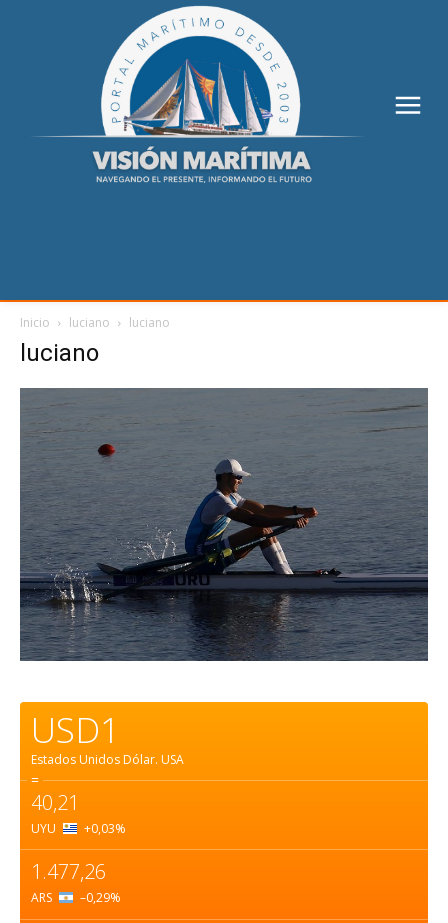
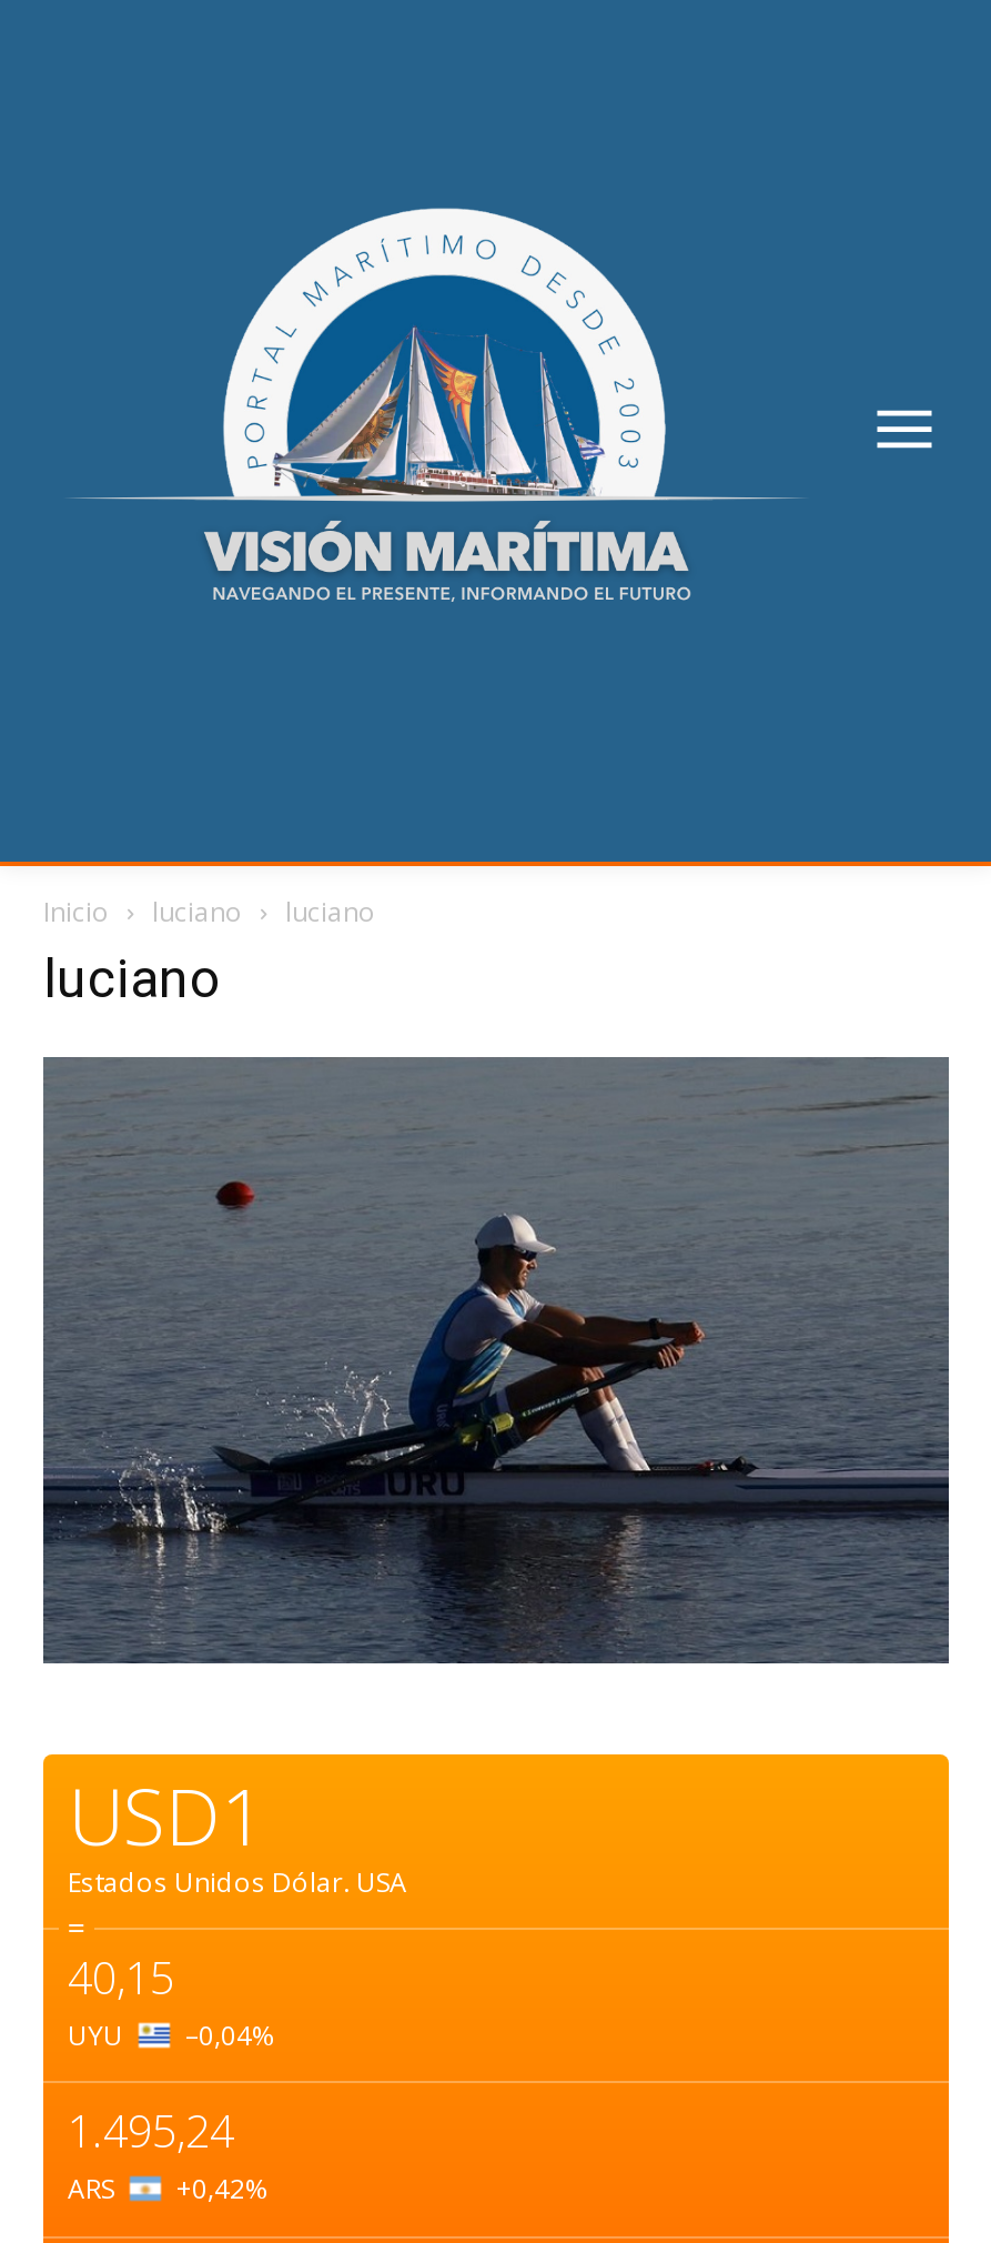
[31,788,79,815] 40,21 -> [68,1947,174,2006] 40,15
[31,819,126,836] UYU +0,03% -> [68,2015,276,2053] UYU –0,04%
[31,858,106,885] 1.477,26 -> [68,2102,234,2161] 1.495,24
[31,889,121,906] ARS –0,29% -> [68,2170,270,2208] ARS +0,42%

